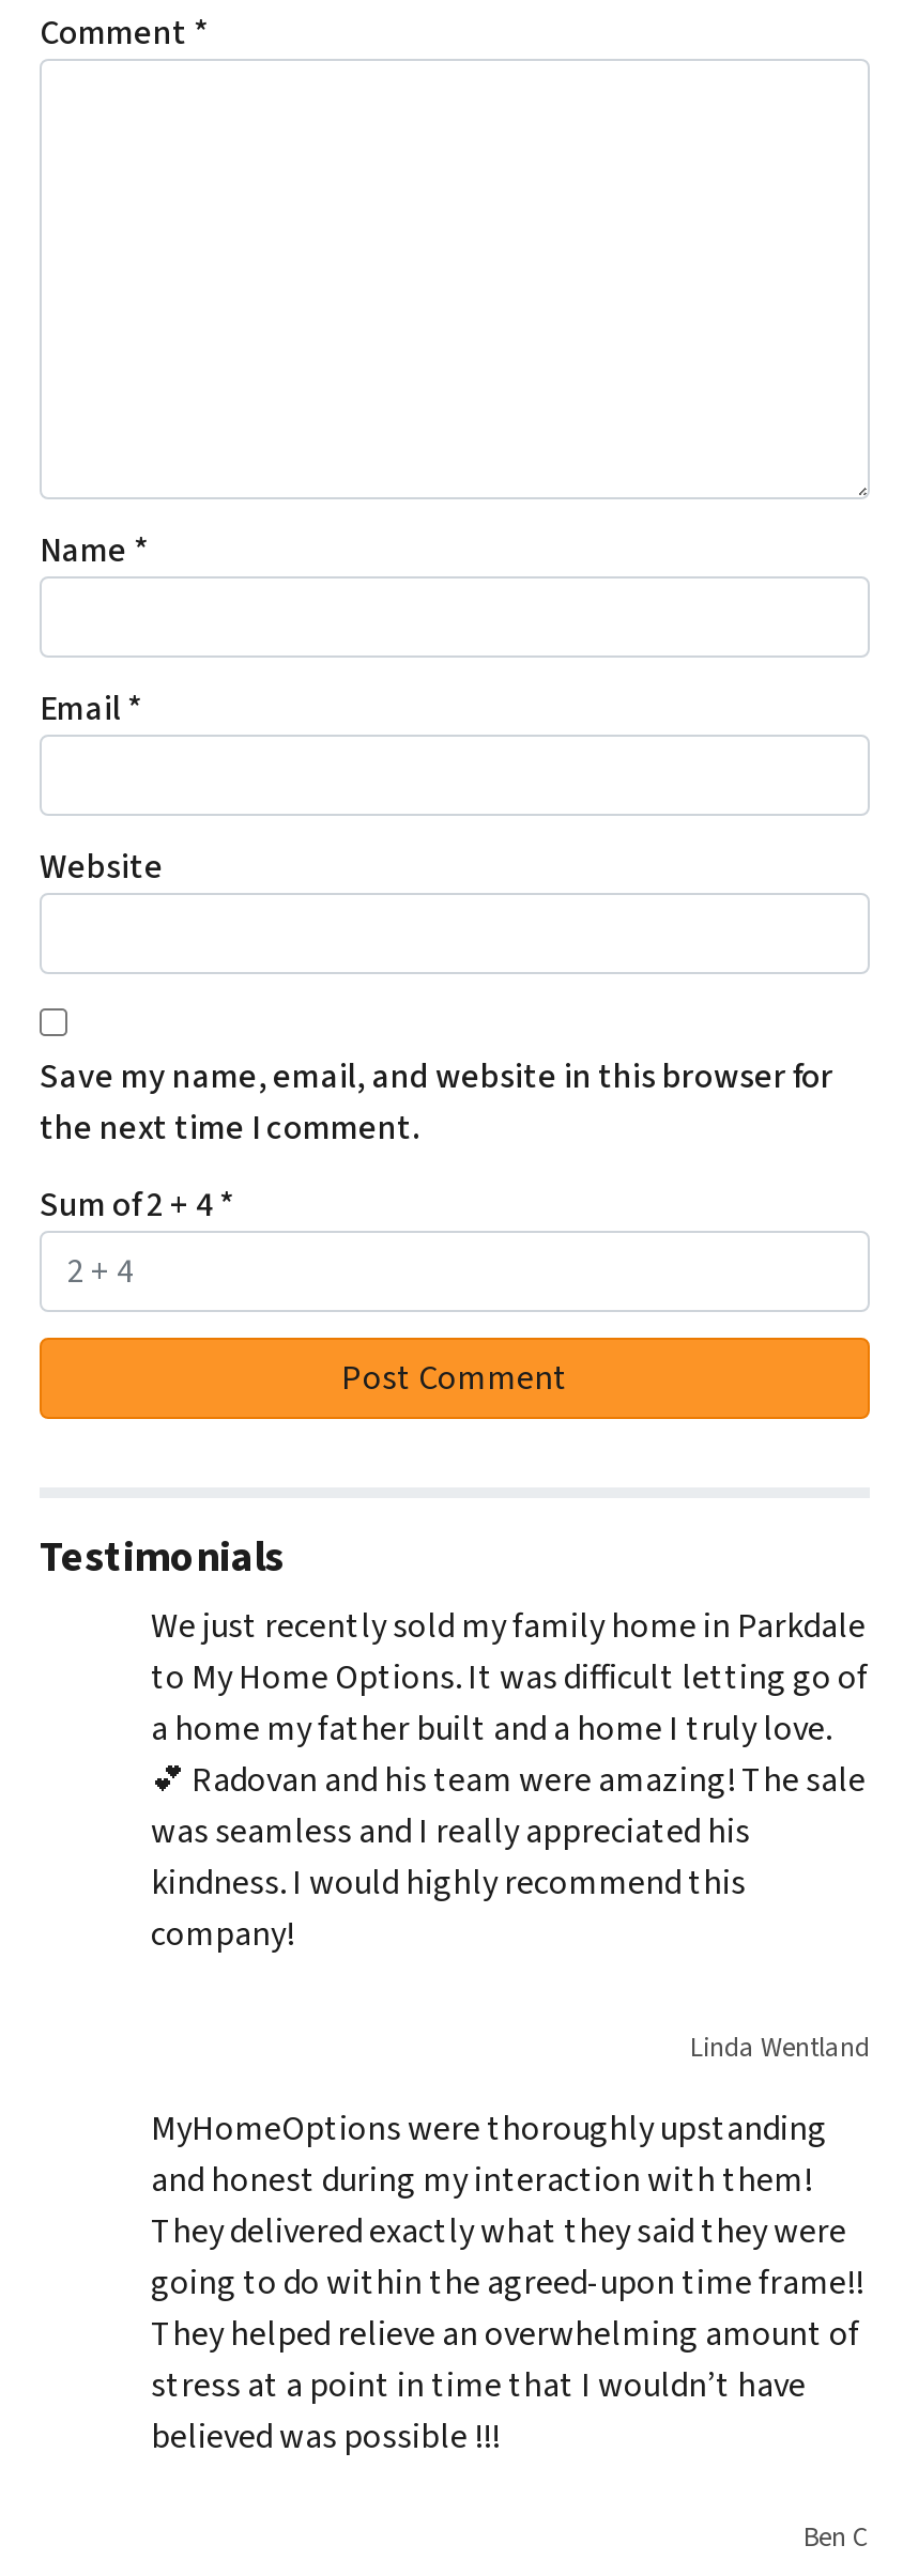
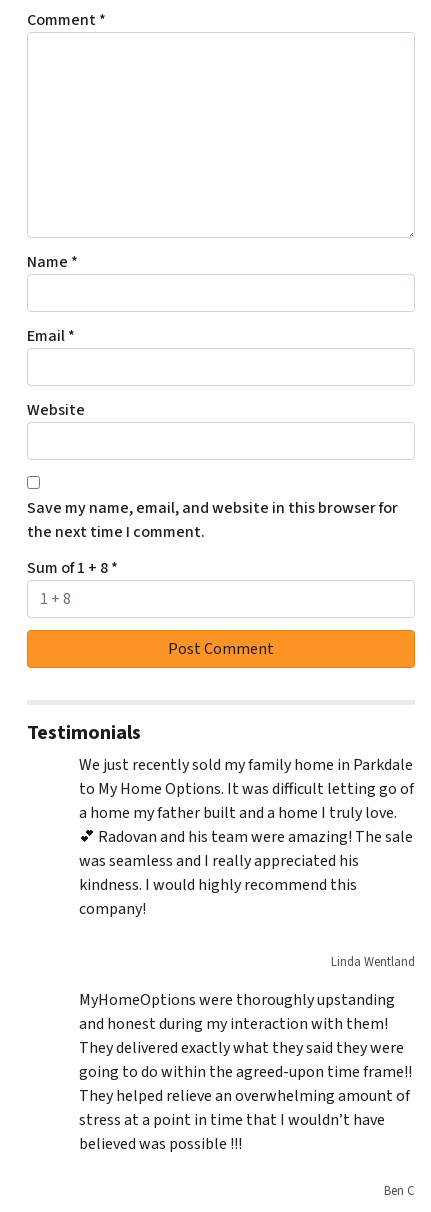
[40,1182,234,1229] Sum of 2 + 4 * -> [27,557,118,579] Sum of 1 + 8 *

